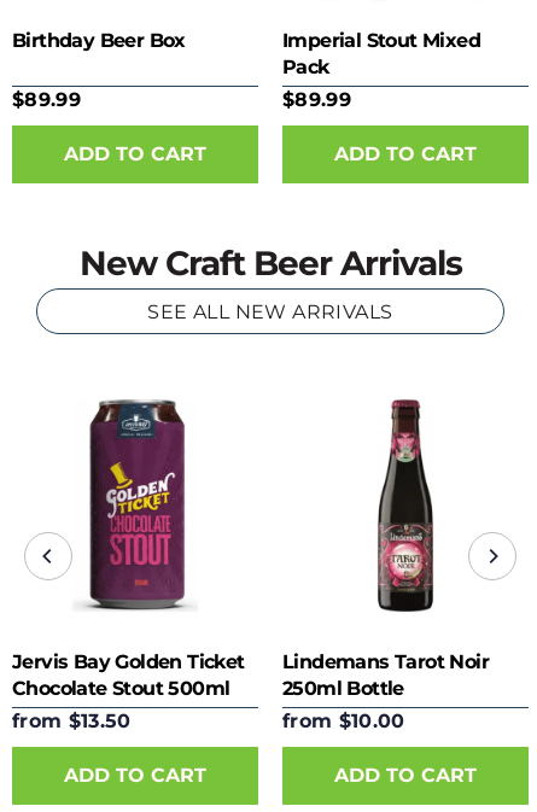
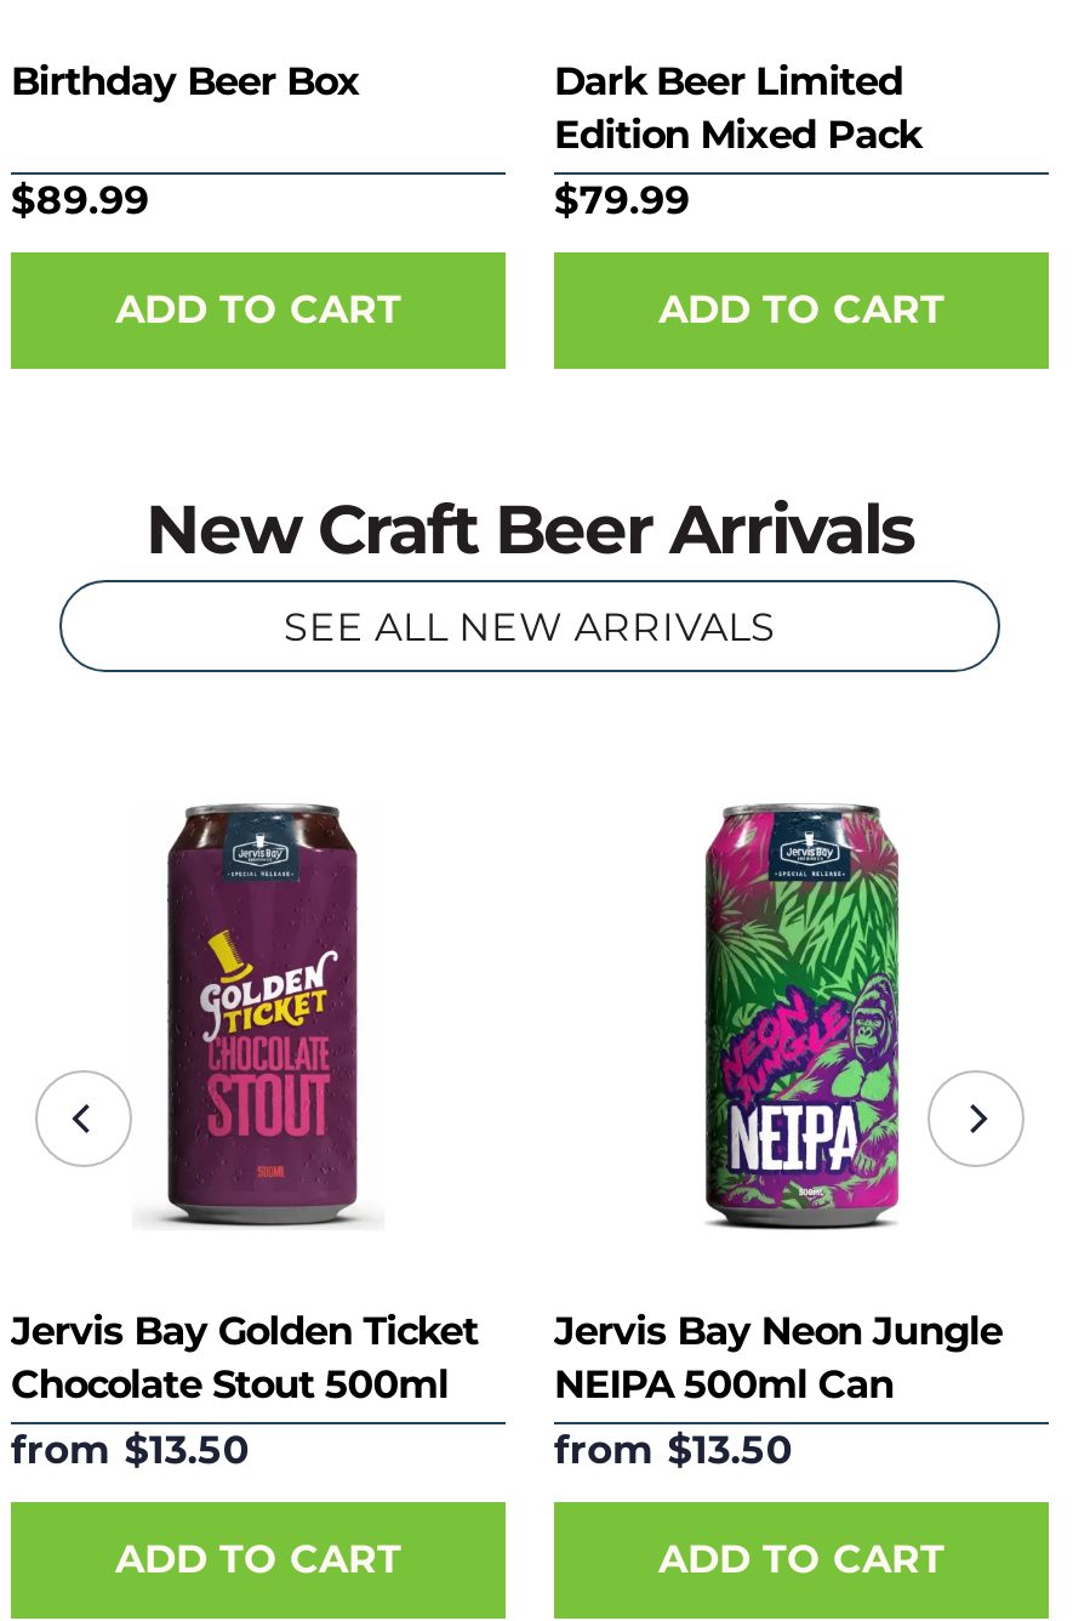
[282,29,480,111] Imperial Stout Mixed | Pack | $89.99 -> [554,58,921,223] Dark Beer Limited | Edition Mixed Pack | $79.99
[282,399,489,732] [image] | Lindemans Tarot Noir | 250ml Bottle | from $10.00 -> [554,801,1002,1472] [image] | Jervis Bay Neon Jungle | NEIPA 500ml Can | from $13.50

